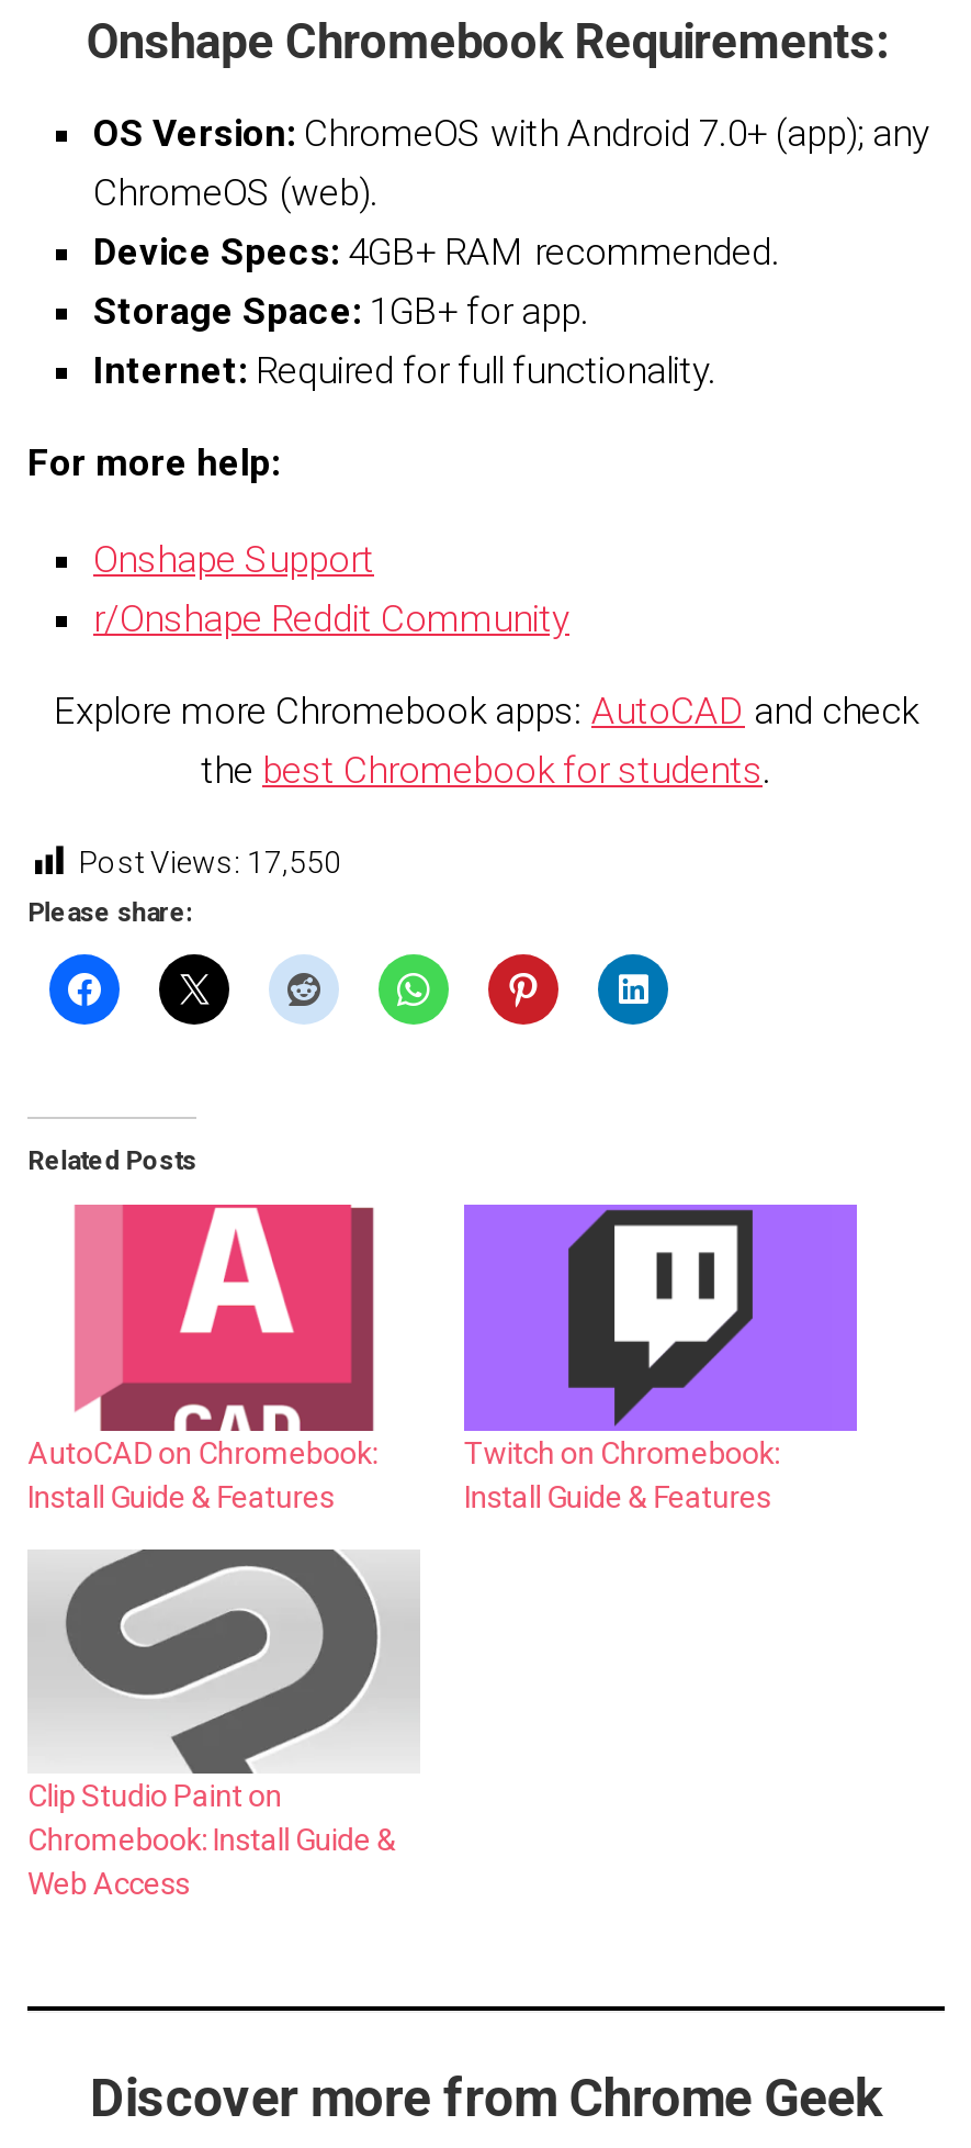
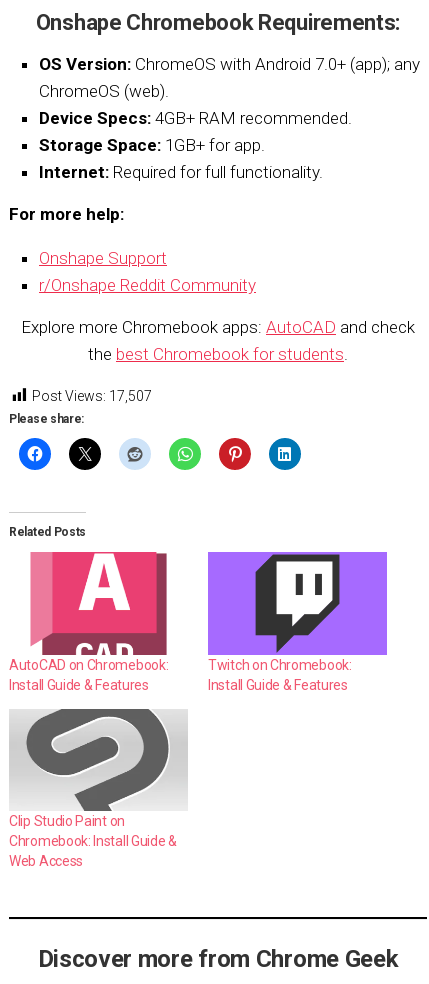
[78,844,341,880] Post Views: 17,550 -> [32,388,152,404] Post Views: 17,507

